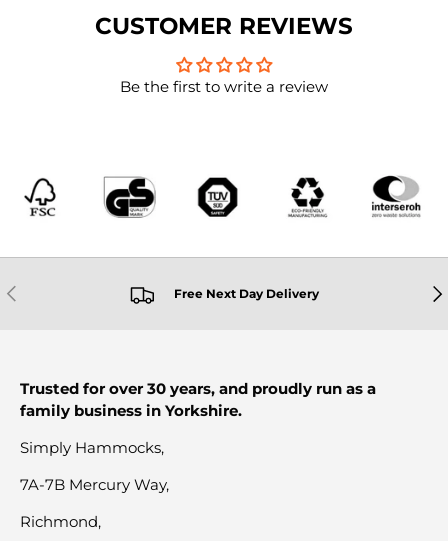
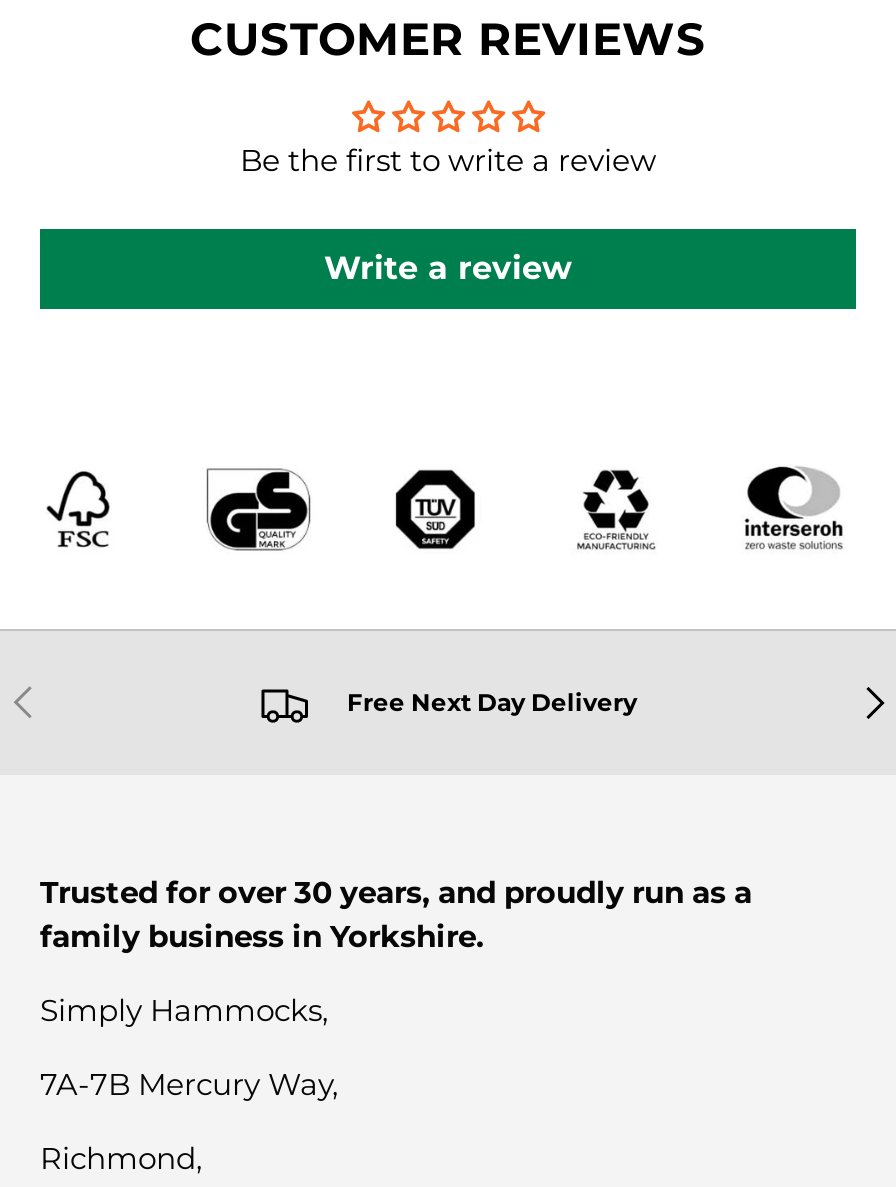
none -> [324,250,572,288] Write a review

